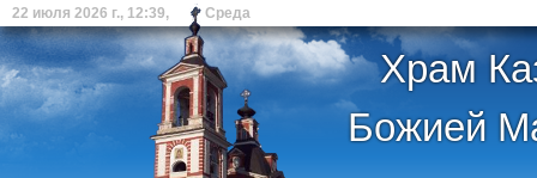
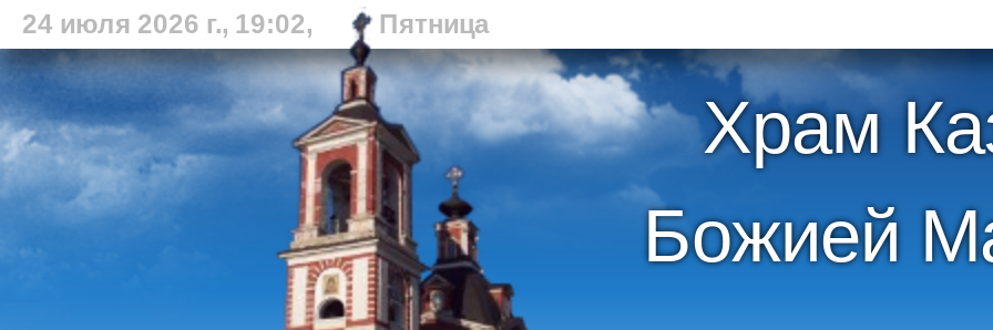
[12,5,251,22] 22 июля 2026 г., 12:39, Среда -> [22,9,490,40] 24 июля 2026 г., 19:02, Пятница

